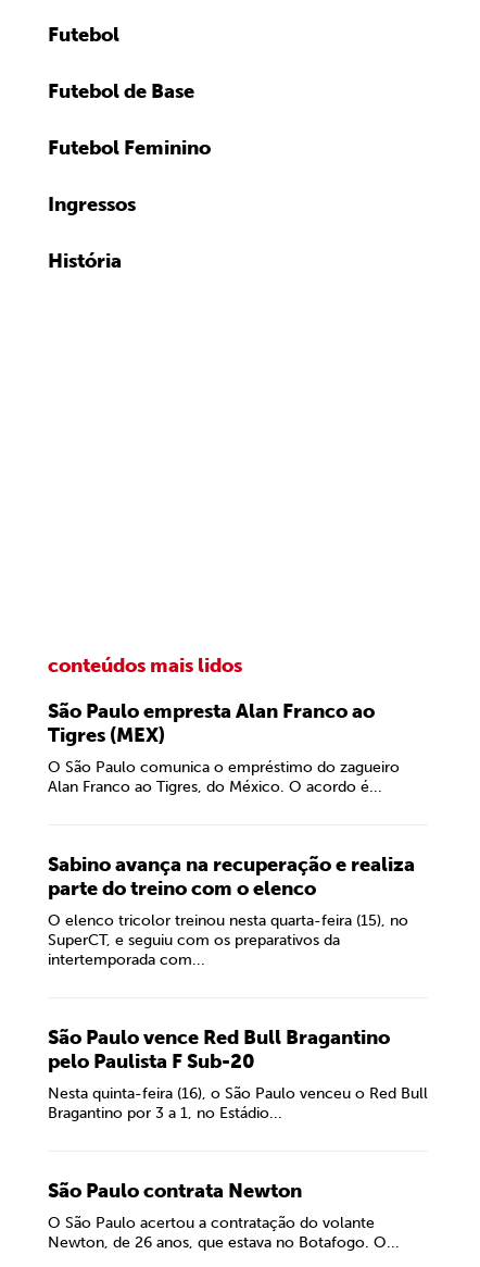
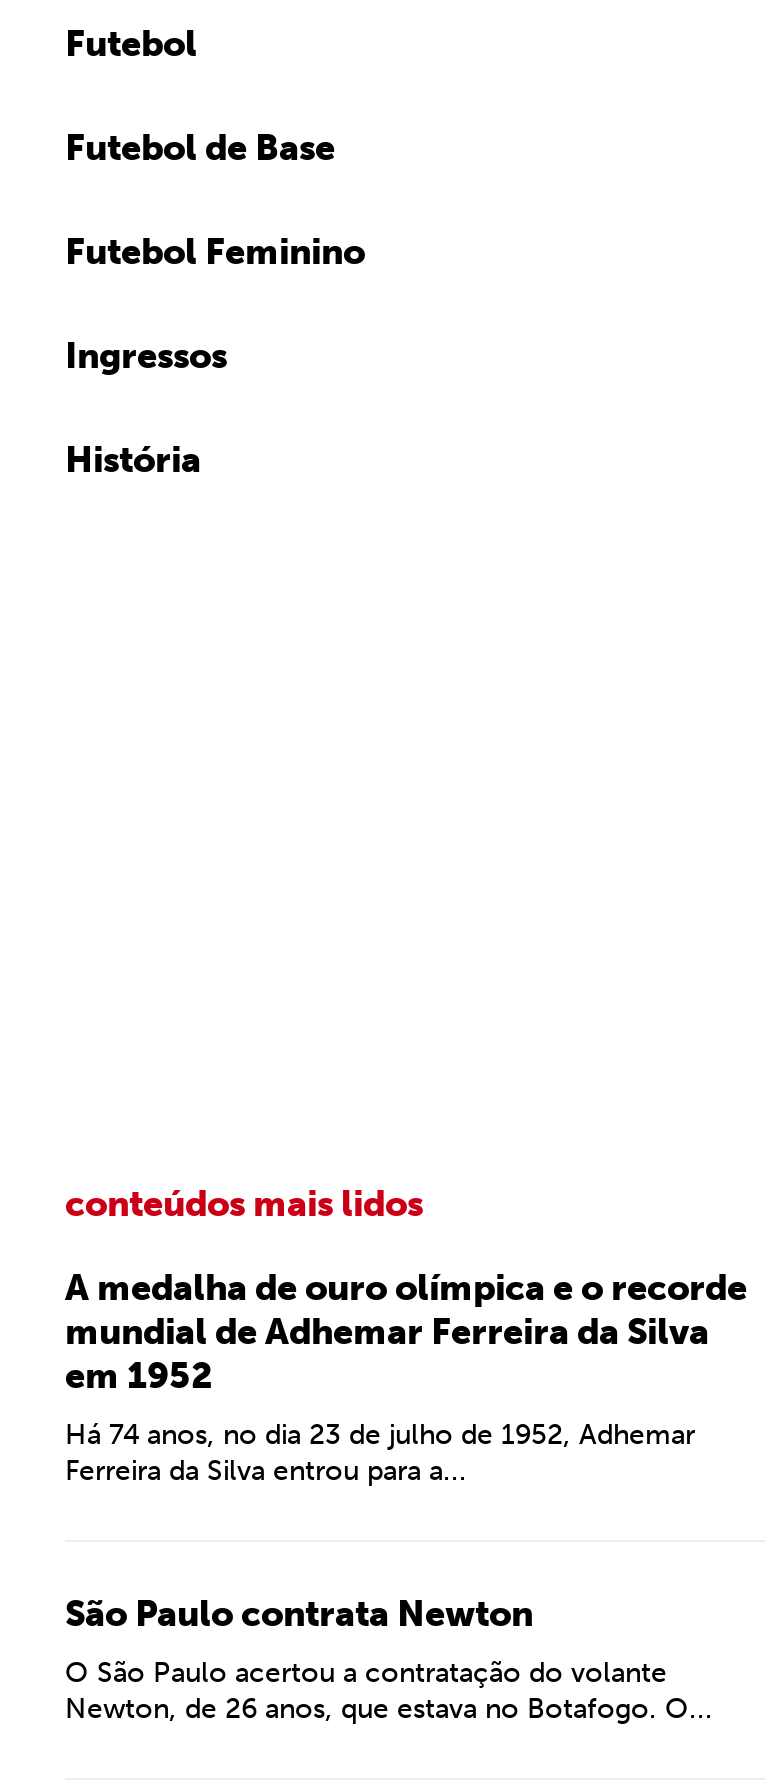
[48,699,428,1122] São Paulo empresta Alan Franco ao | Tigres (MEX) | O São Paulo comunica o empréstimo do zagueiro | Alan Franco ao Tigres, do México. O acordo é... | Sabino avança na recuperação e realiza | parte do treino com o elenco | O elenco tricolor treinou nesta quarta-feira (15), no | SuperCT, e seguiu com os preparativos da | intertemporada com... | São Paulo vence Red Bull Bragantino | pelo Paulista F Sub-20 | Nesta quinta-feira (16), o São Paulo venceu o Red Bull | Bragantino por 3 a 1, no Estádio... -> [65,1266,747,1488] A medalha de ouro olímpica e o recorde | mundial de Adhemar Ferreira da Silva | em 1952 | Há 74 anos, no dia 23 de julho de 1952, Adhemar | Ferreira da Silva entrou para a...

